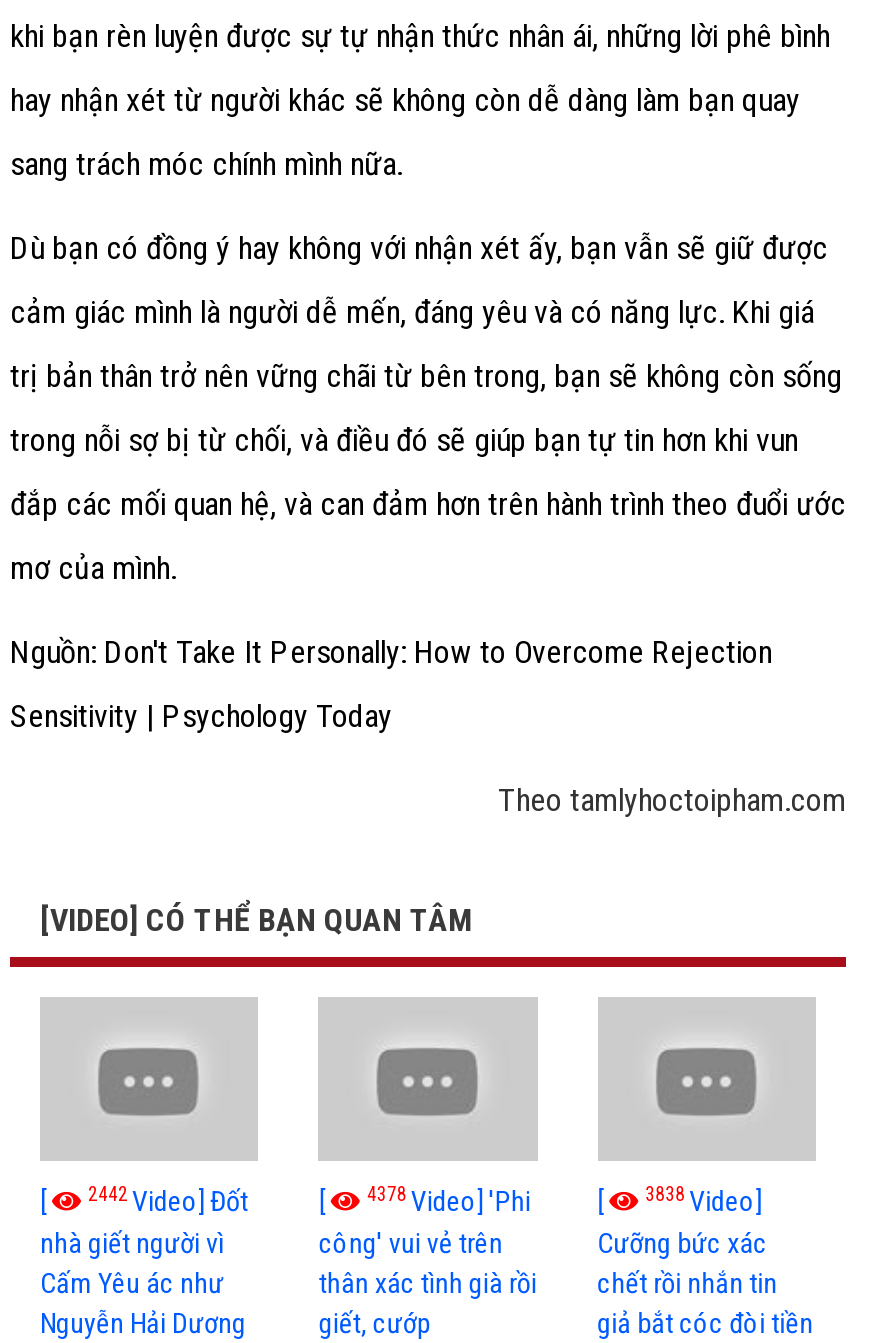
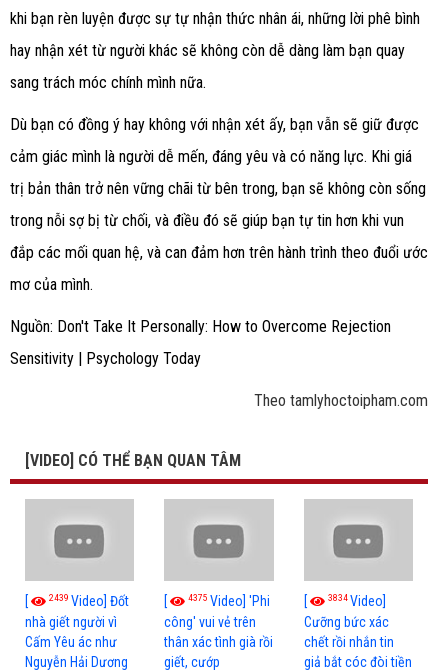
[88,1182,248,1216] 2442 Video] Đốt -> [49,592,129,608] 2439 Video] Đốt
[367,1182,531,1216] 4378Video] 'Phi -> [188,592,270,608] 4375Video] 'Phi
[645,1182,761,1216] 3838 Video] -> [328,592,386,608] 3834 Video]

